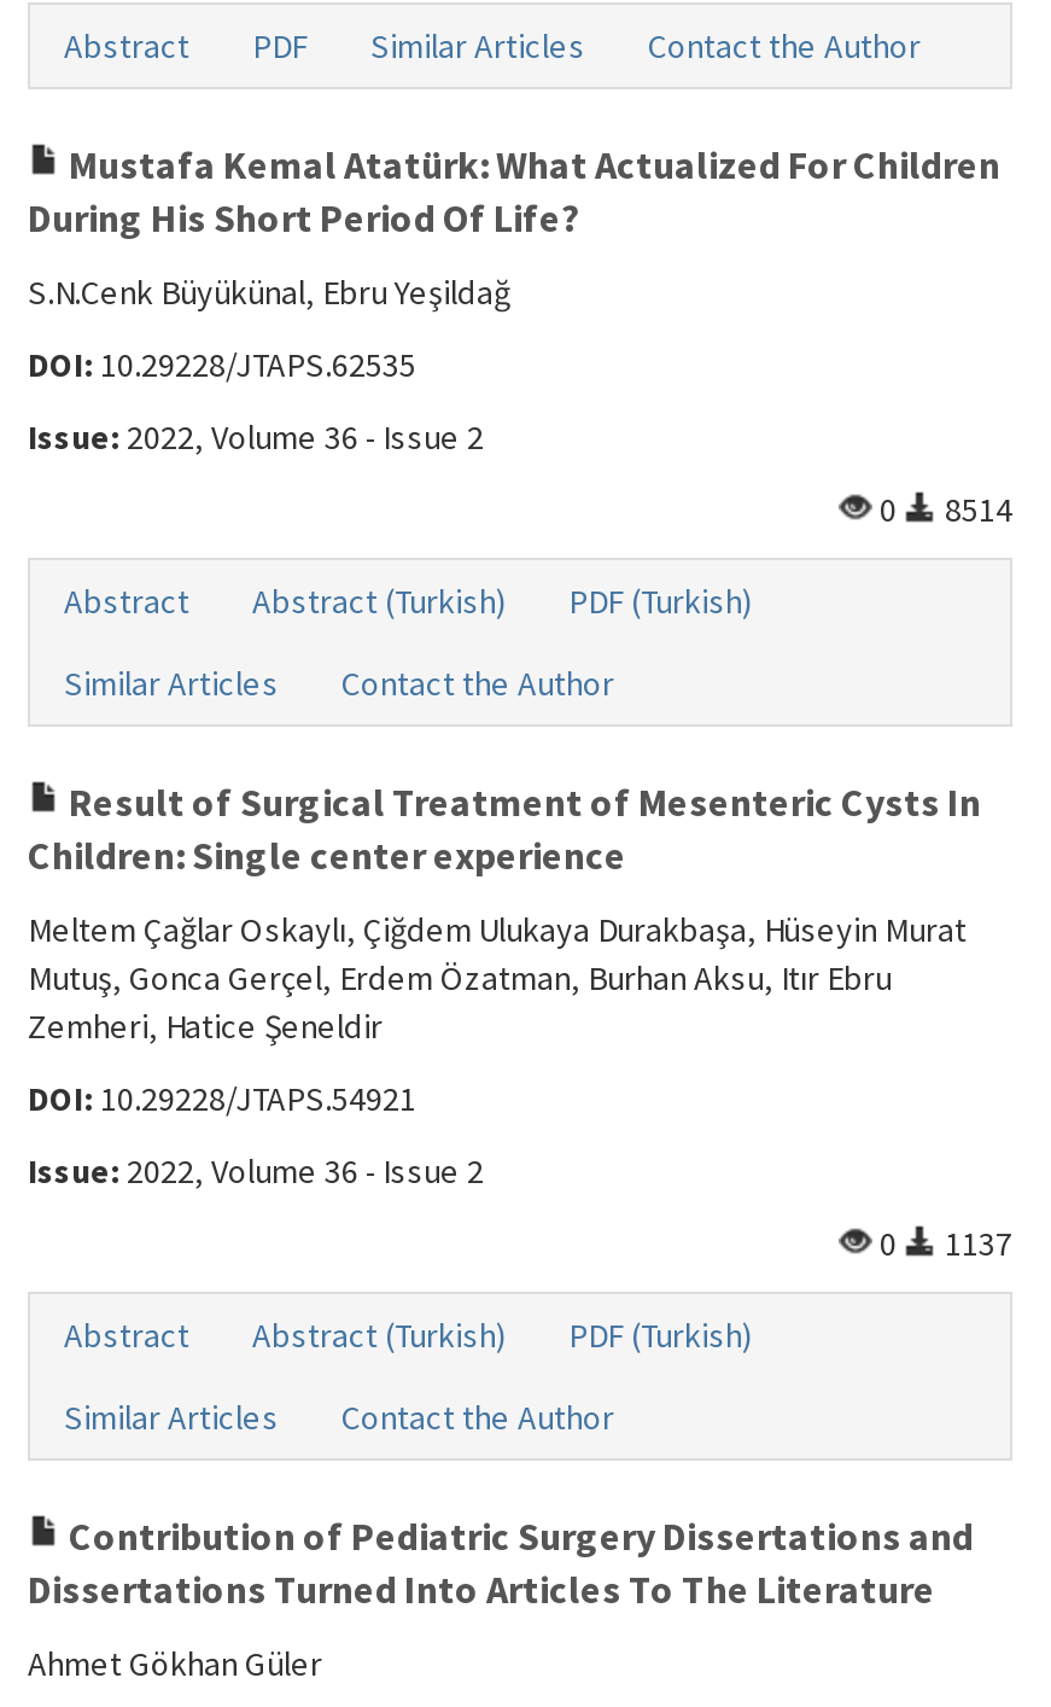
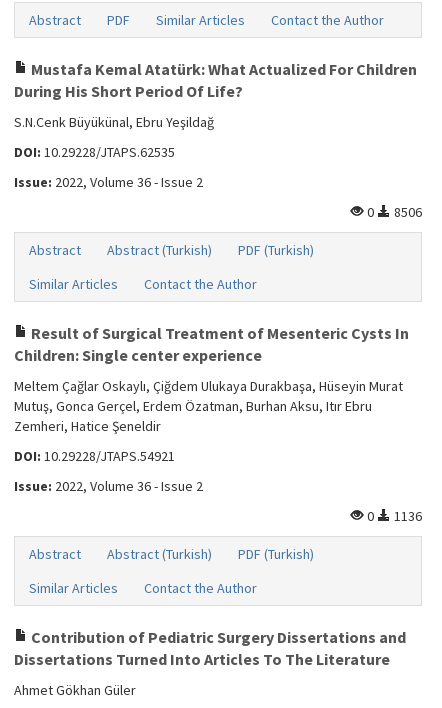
[872,488,1012,531] 0 8514 -> [364,203,422,221] 0 8506
[872,1222,1012,1265] 0 1137 -> [364,507,422,525] 0 1136

